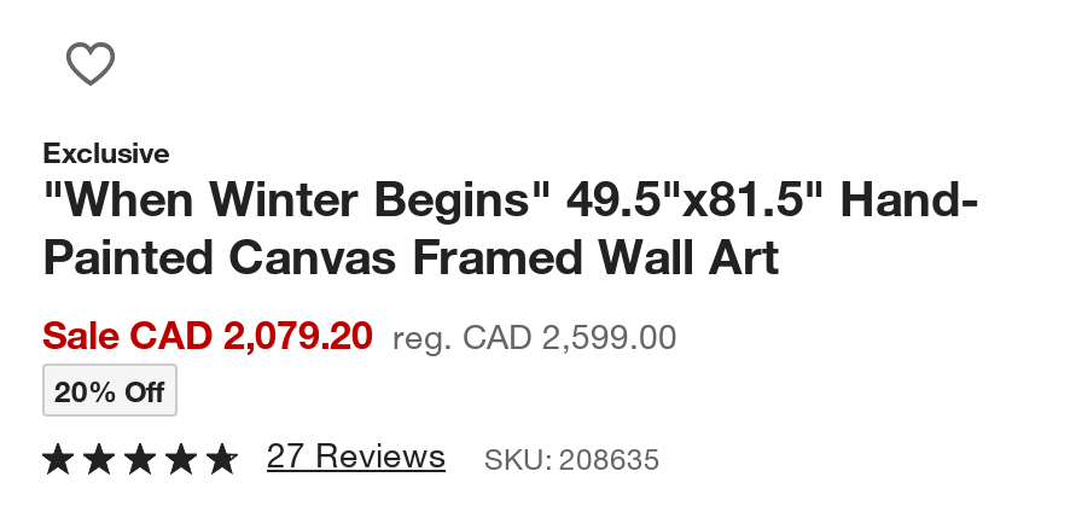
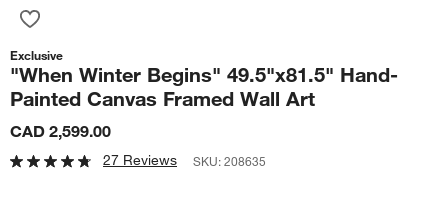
[42,310,677,409] Sale CAD 2,079.20 reg. CAD 2,599.00 | 20% Off -> [10,121,111,141] CAD 2,599.00

